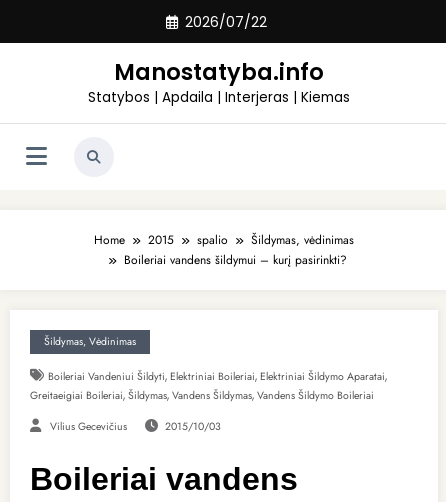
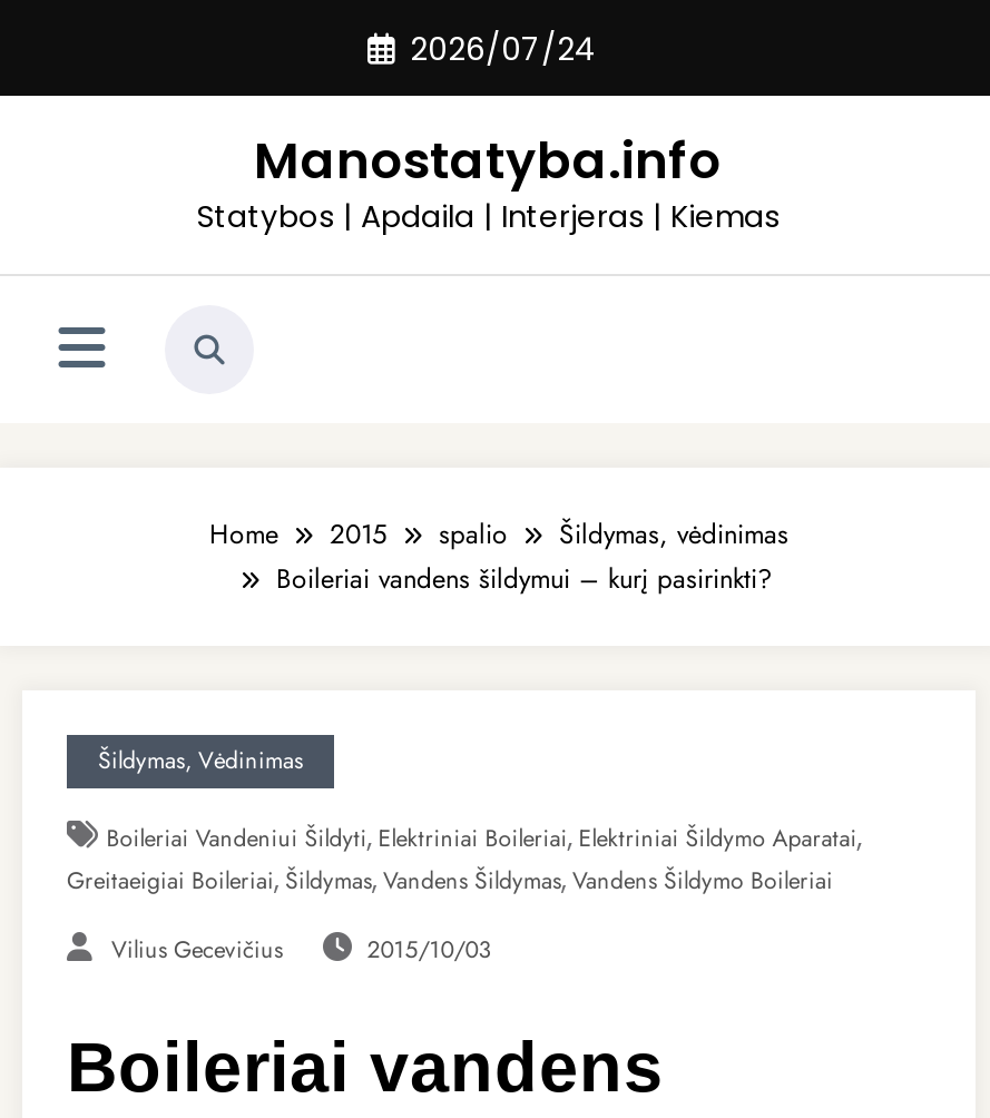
[185,12,267,32] 2026/07/22 -> [410,27,597,71] 2026/07/24

